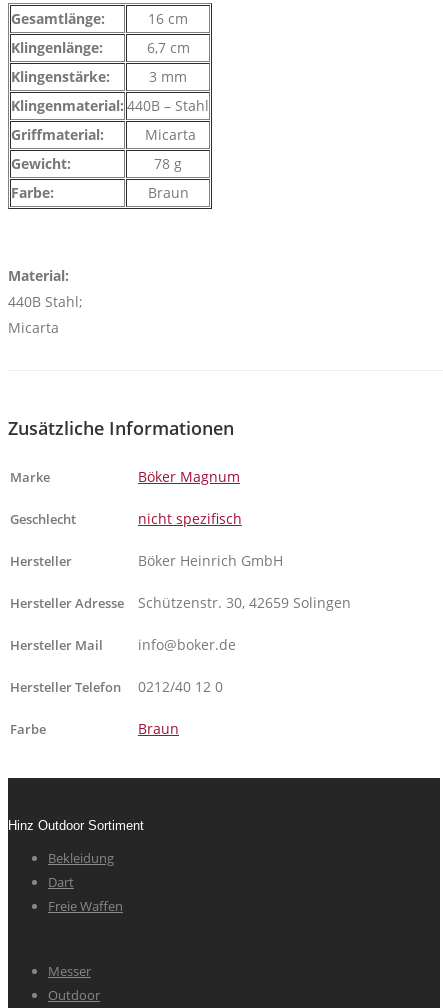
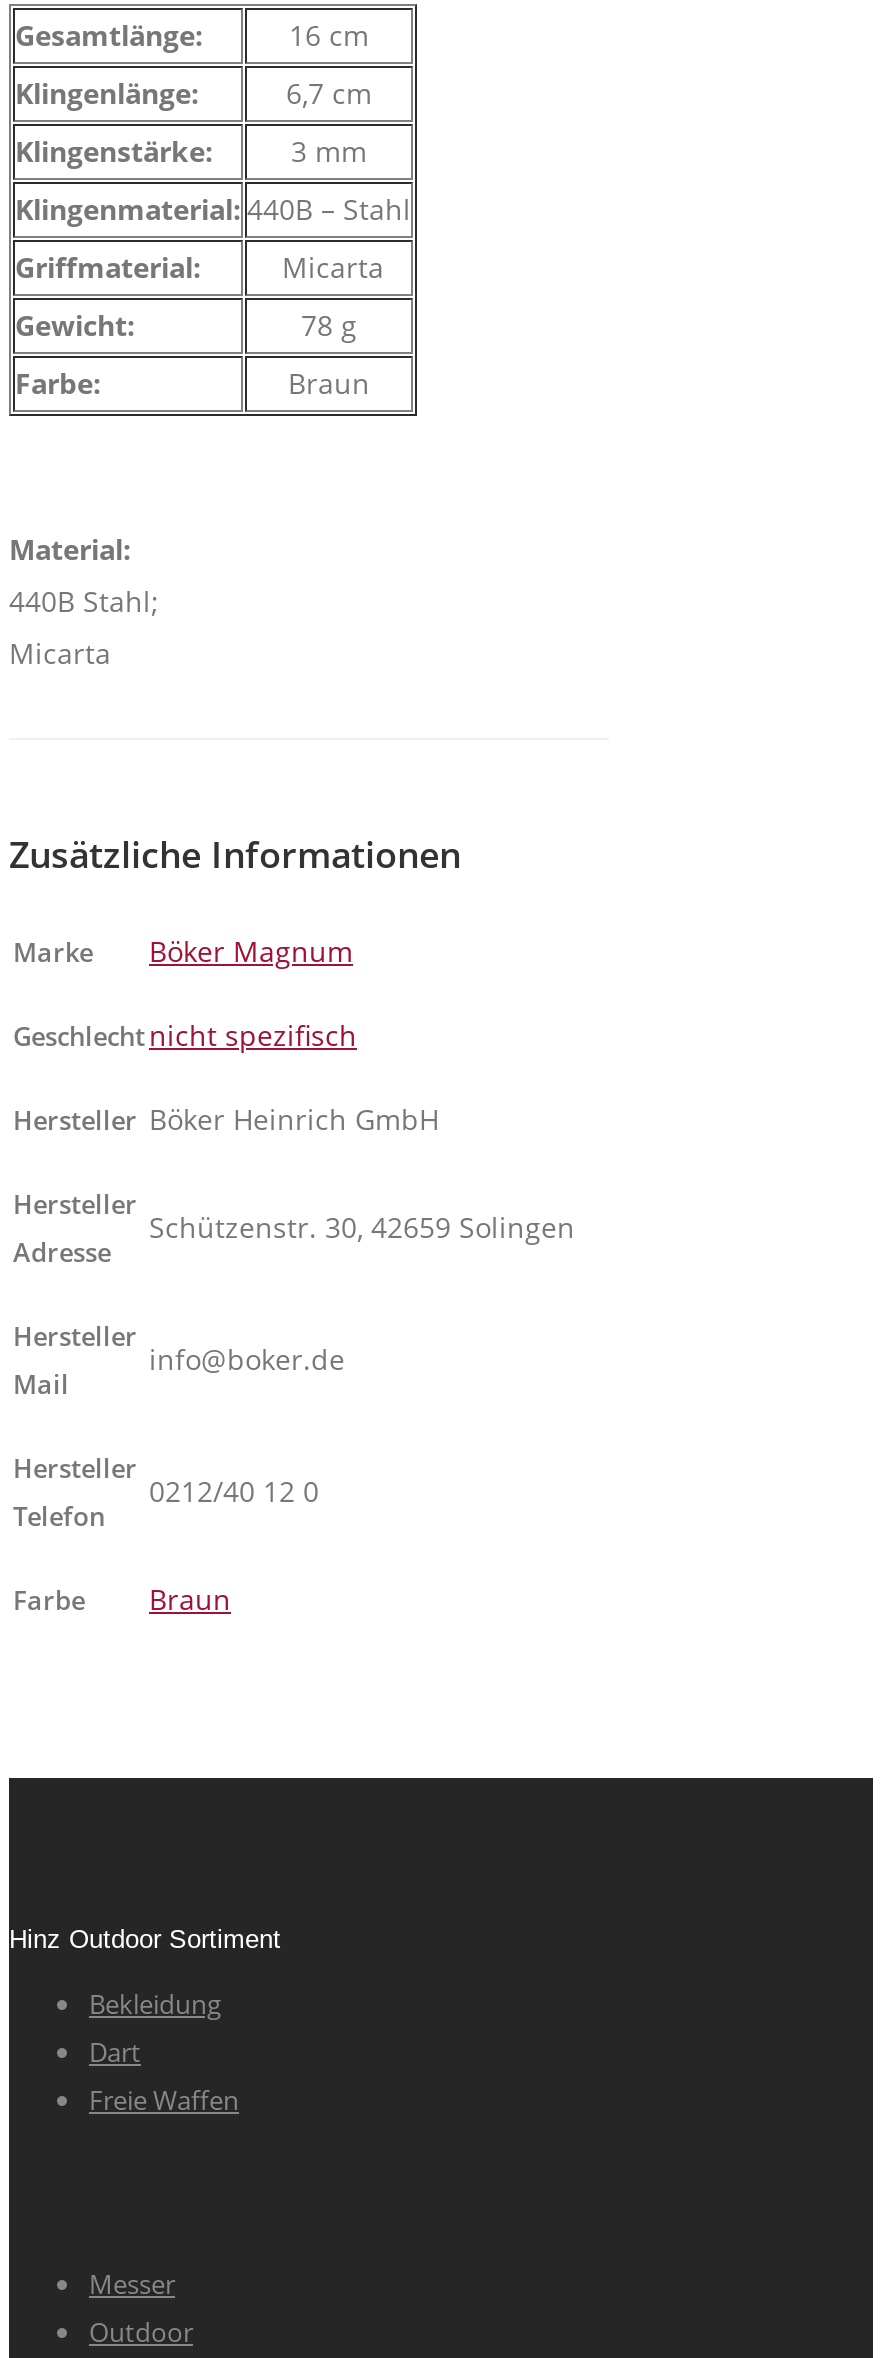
[10,509,242,528] Geschlecht | nicht spezifisch -> [13,1016,439,1138] Geschlecht nicht spezifisch | Hersteller Böker Heinrich GmbH
[10,551,283,612] Böker Heinrich GmbH | Hersteller Adresse -> [13,1234,111,1270] Adresse

